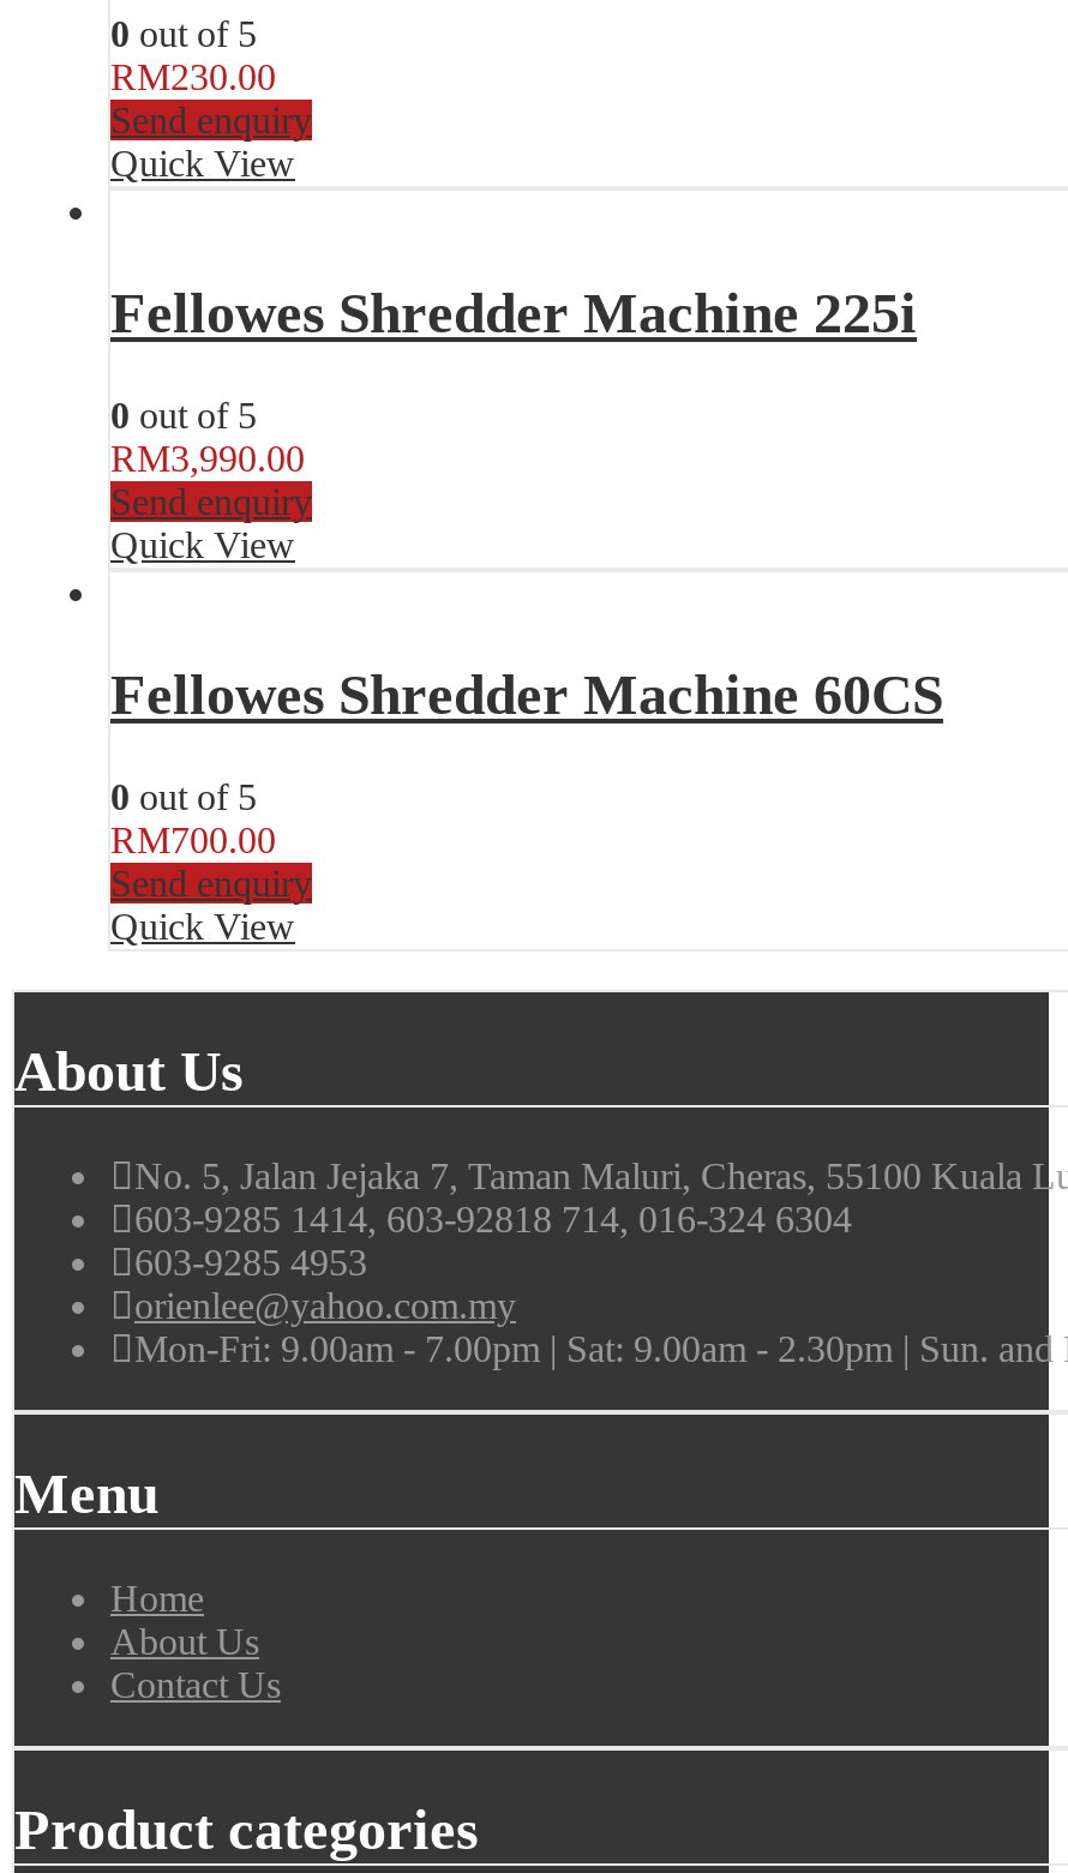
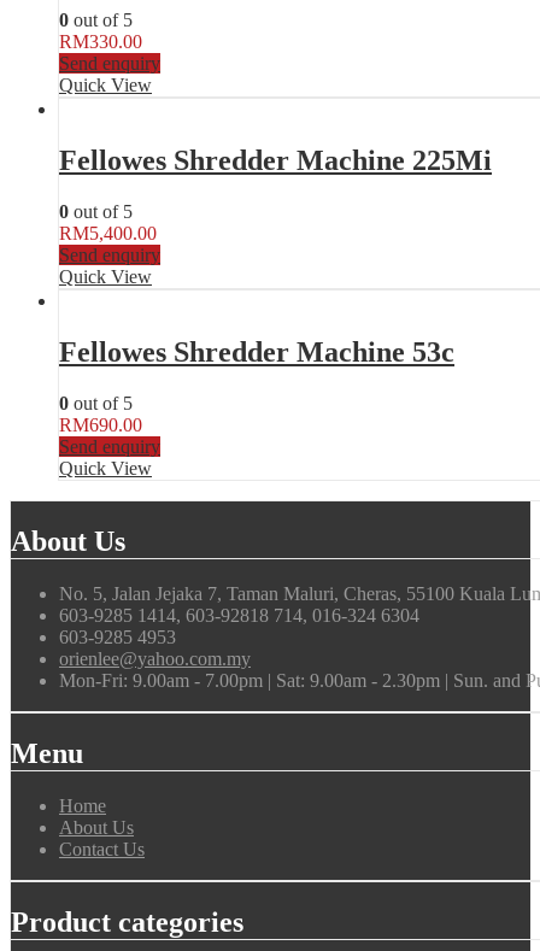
[110,58,276,98] RM230.00 -> [59,32,142,52] RM330.00
[110,283,917,345] Fellowes Shredder Machine 225i -> [59,145,492,176] Fellowes Shredder Machine 225Mi
[110,439,305,479] RM3,990.00 -> [59,223,157,244] RM5,400.00
[110,664,943,726] Fellowes Shredder Machine 60CS -> [59,337,454,368] Fellowes Shredder Machine 53c
[110,820,276,861] RM700.00 -> [59,415,142,435] RM690.00

